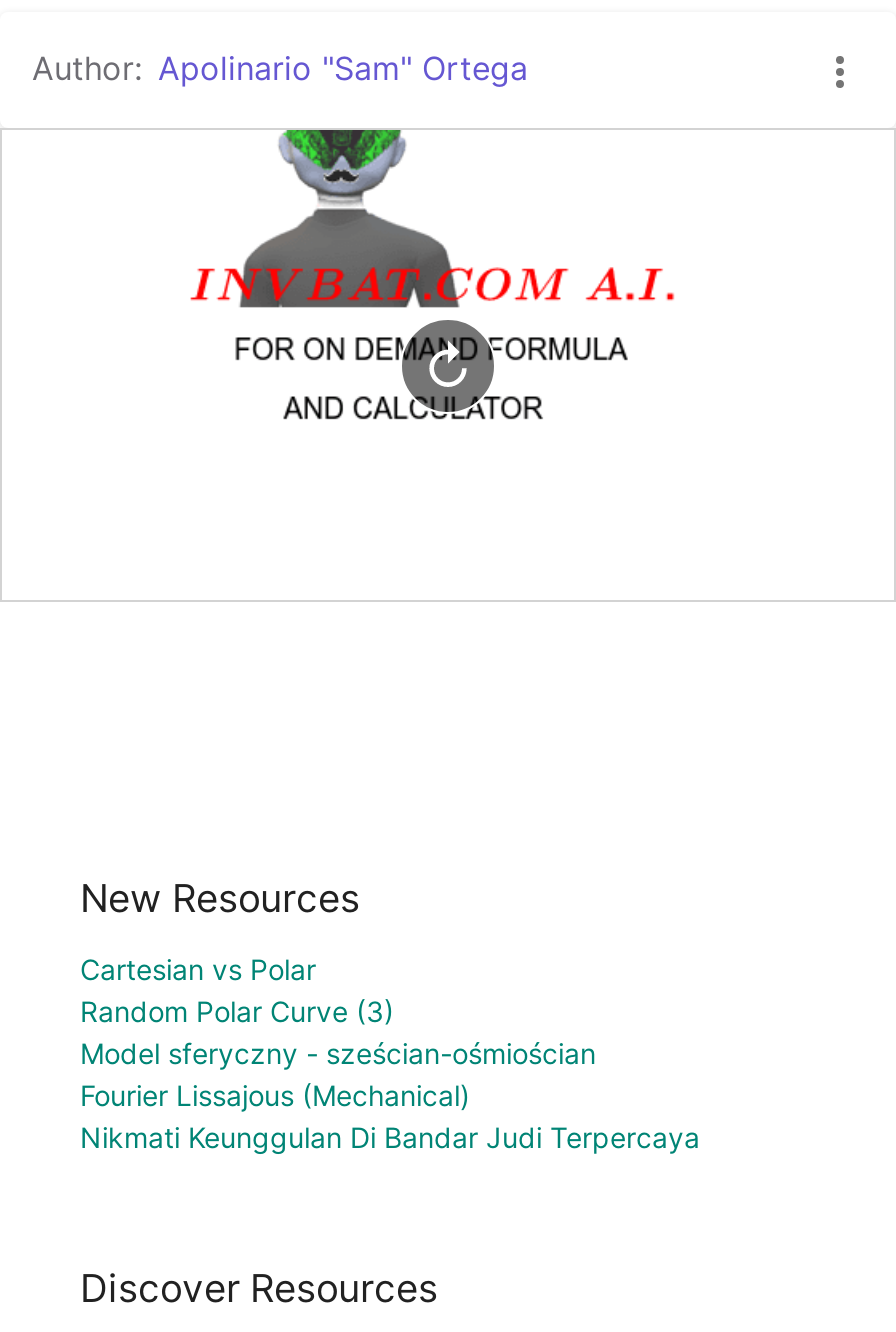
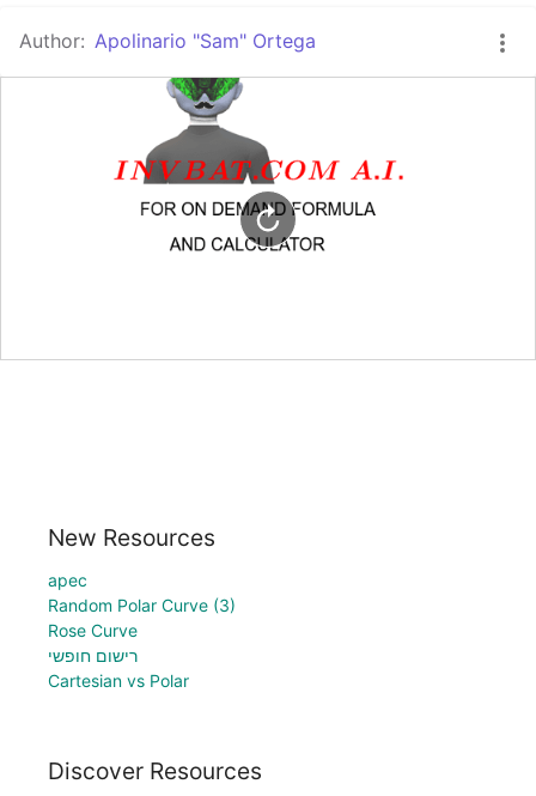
none -> [48,570,87,590] apec
moved [80,952,316,986] -> [48,670,189,690]: Cartesian vs Polar
[80,1036,700,1154] Model sferyczny - sześcian-ośmiościan | Fourier Lissajous (Mechanical) | Nikmati Keunggulan Di Bandar Judi Terpercaya -> [48,620,138,665] Rose Curve | רישום חופשי

